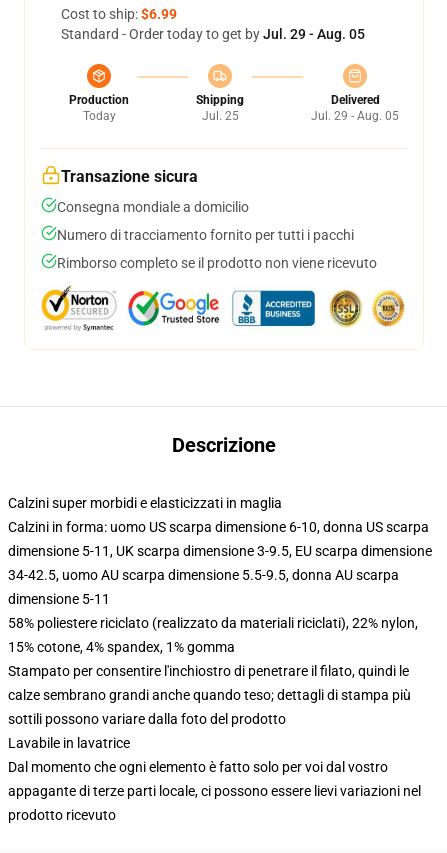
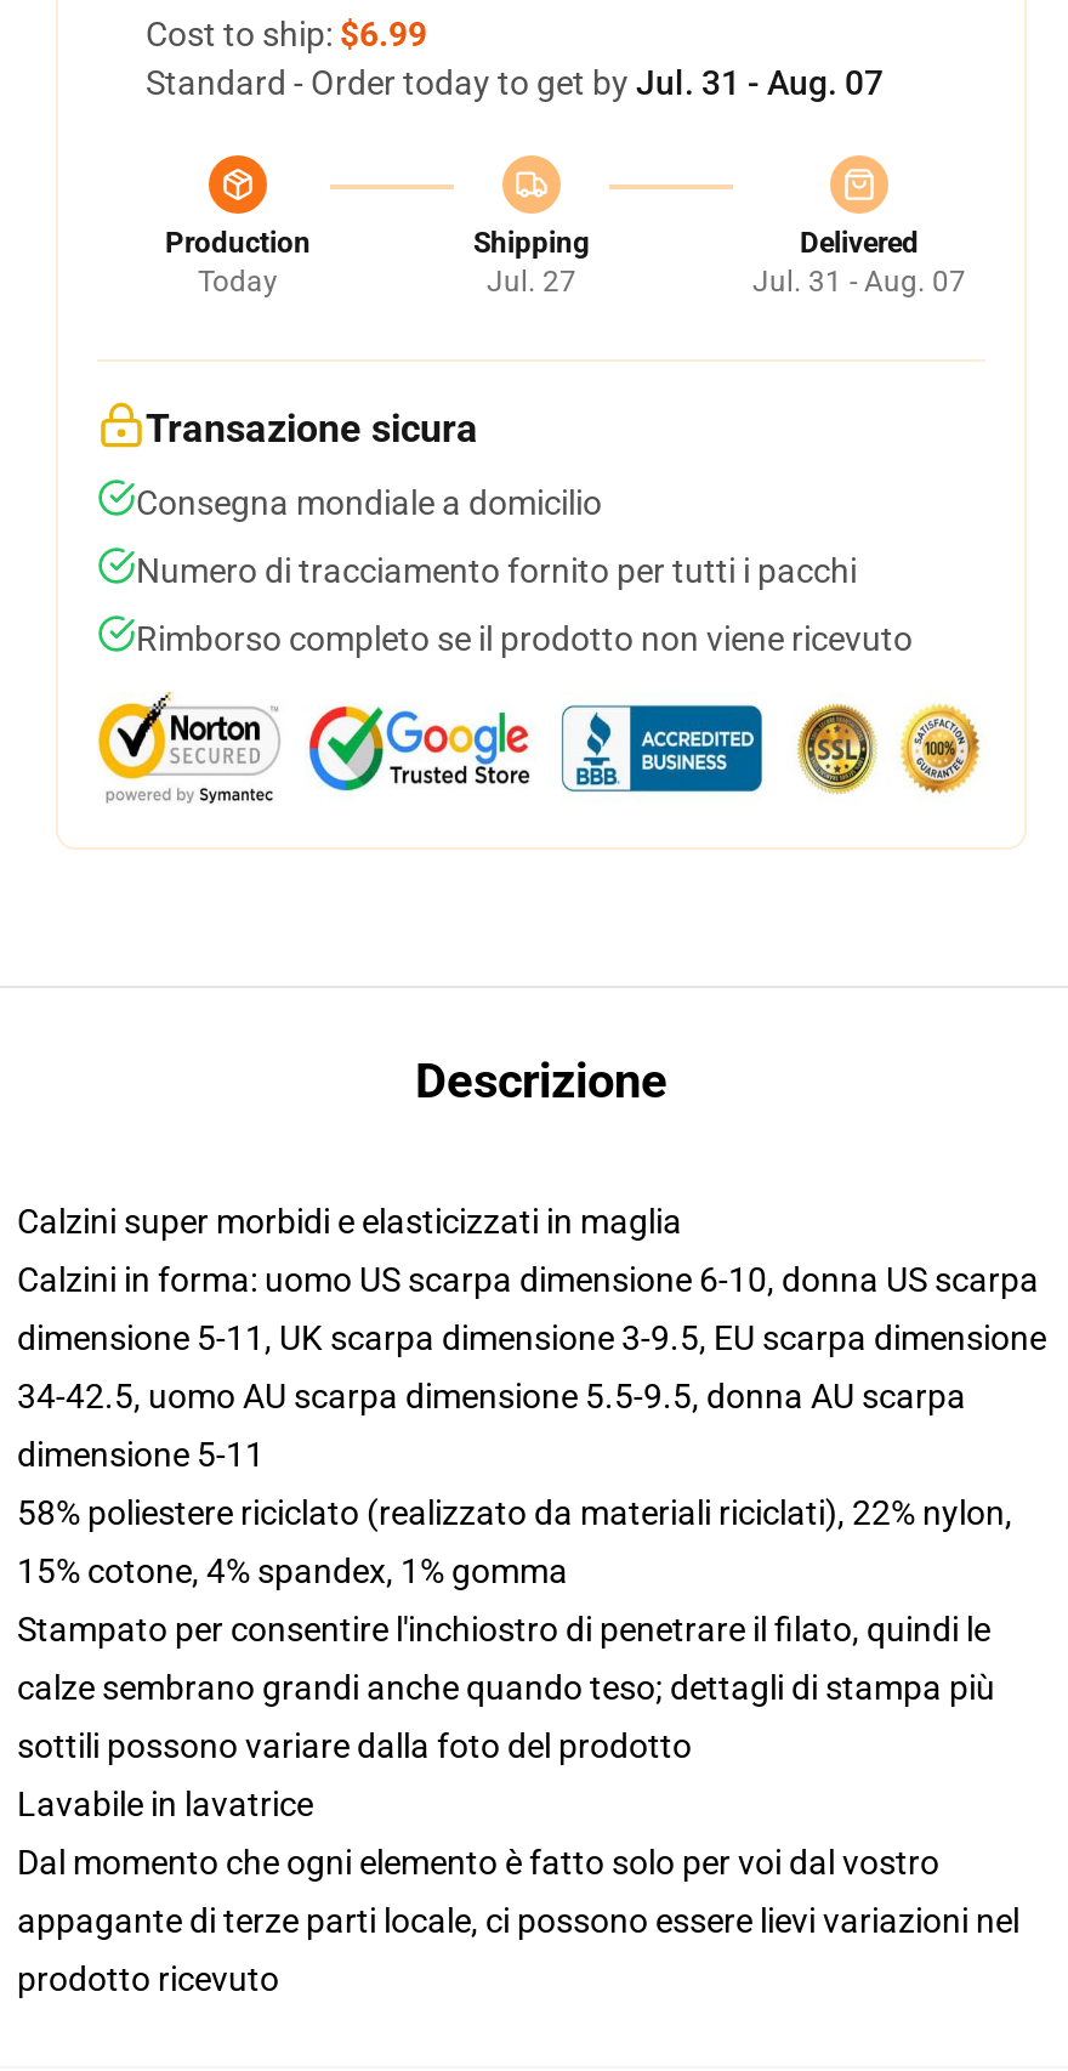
[61,26,365,42] Standard - Order today to get by Jul. 29 - Aug. 05 -> [146,63,884,102] Standard - Order today to get by Jul. 31 - Aug. 07
[201,109,238,123] Jul. 25 -> [487,265,576,299] Jul. 27
[311,109,399,123] Jul. 29 - Aug. 05 -> [752,265,966,299] Jul. 31 - Aug. 07

